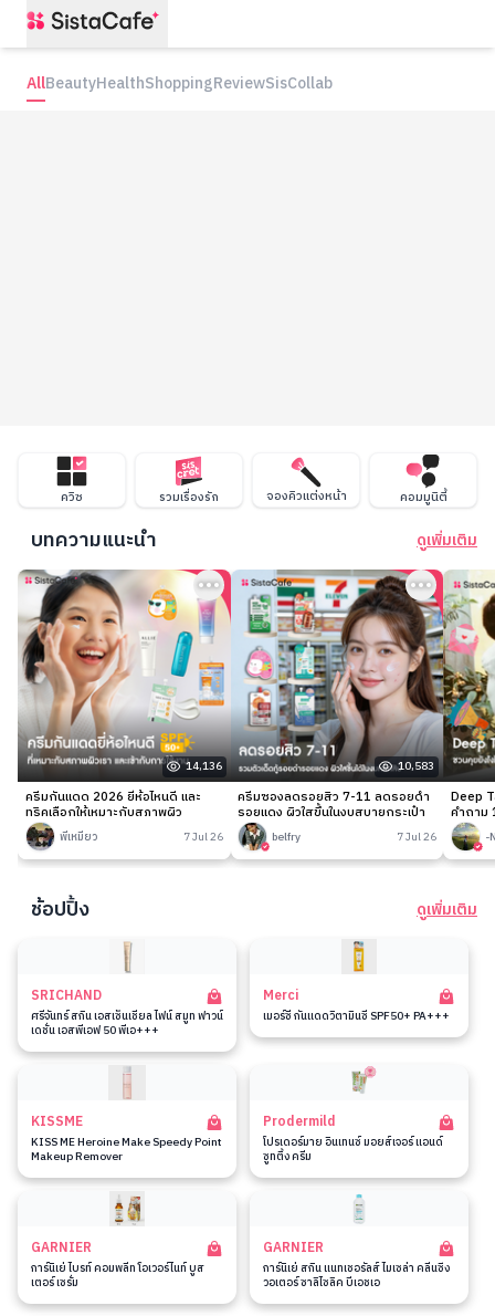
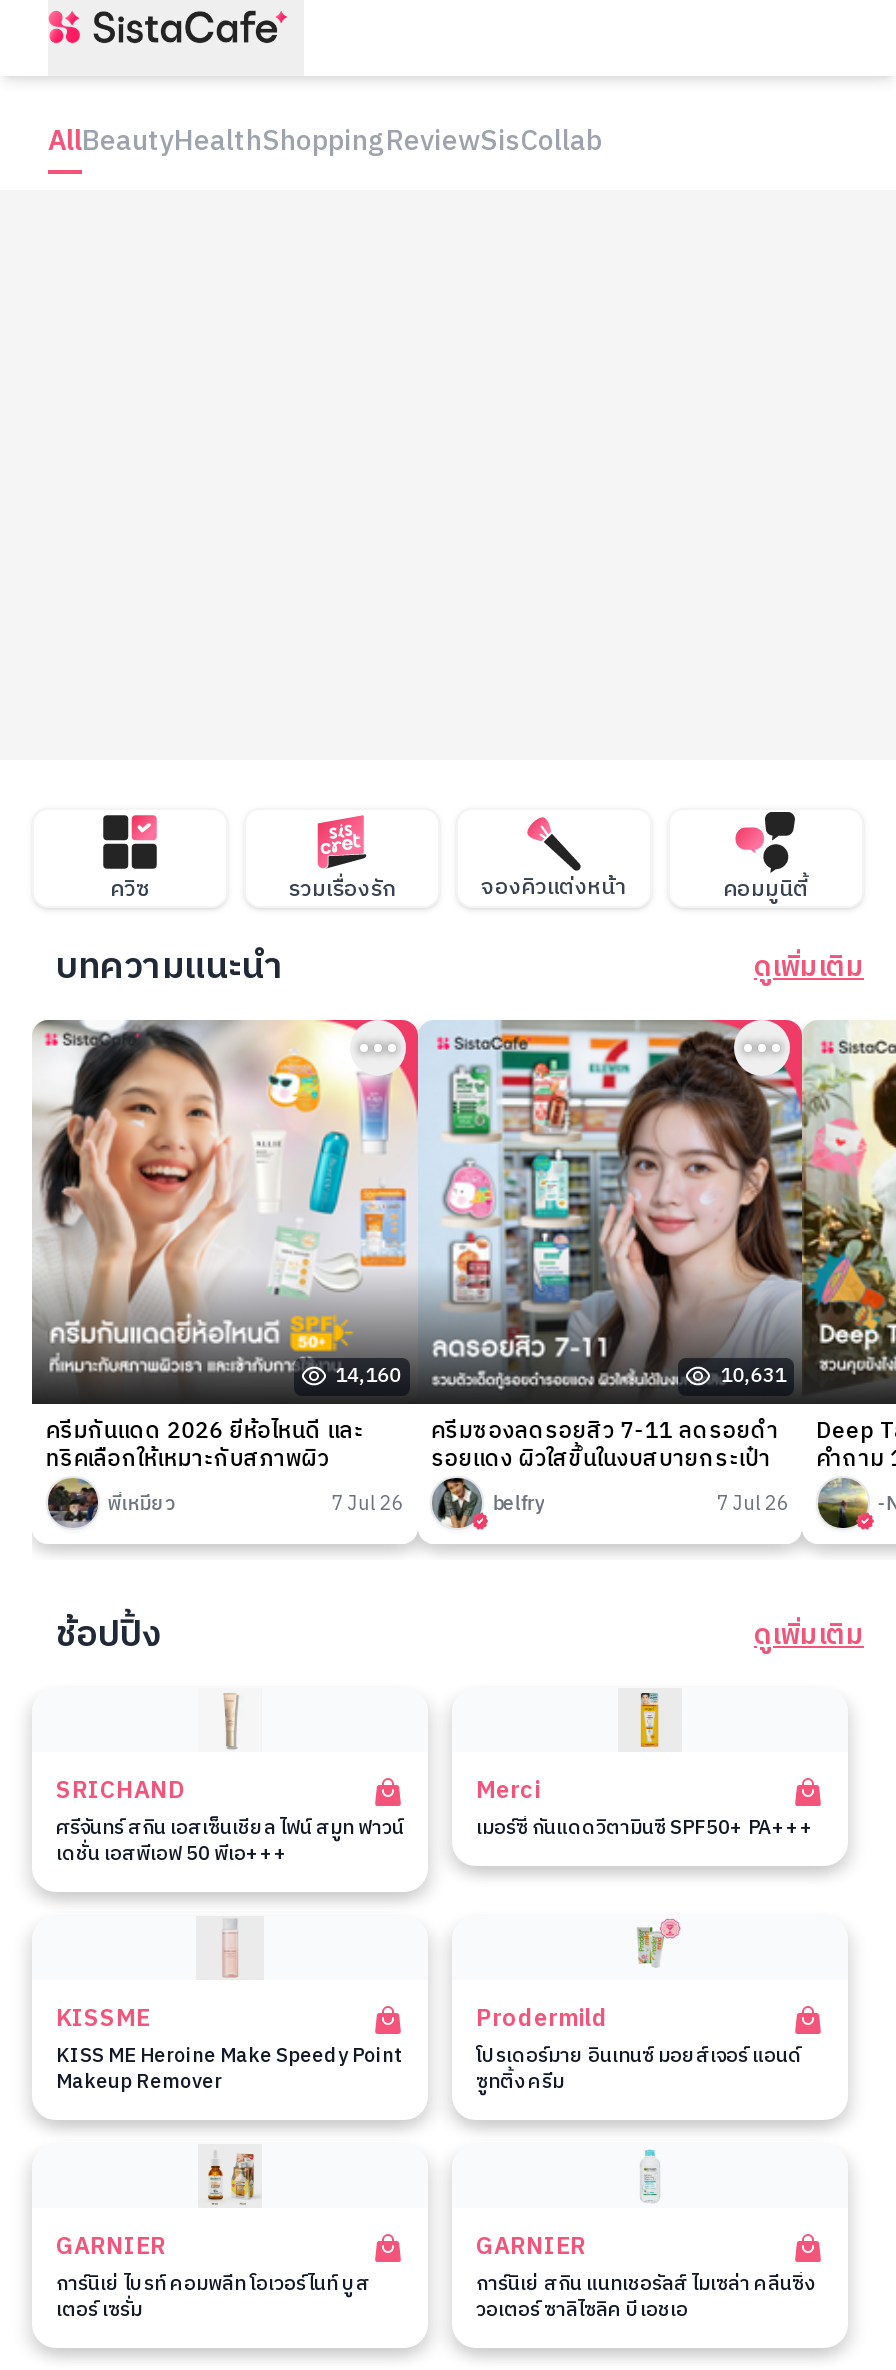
[185,758,222,776] 14,136 -> [335,1361,401,1393] 14,160
[398,758,434,776] 10,583 -> [720,1361,786,1393] 10,631

